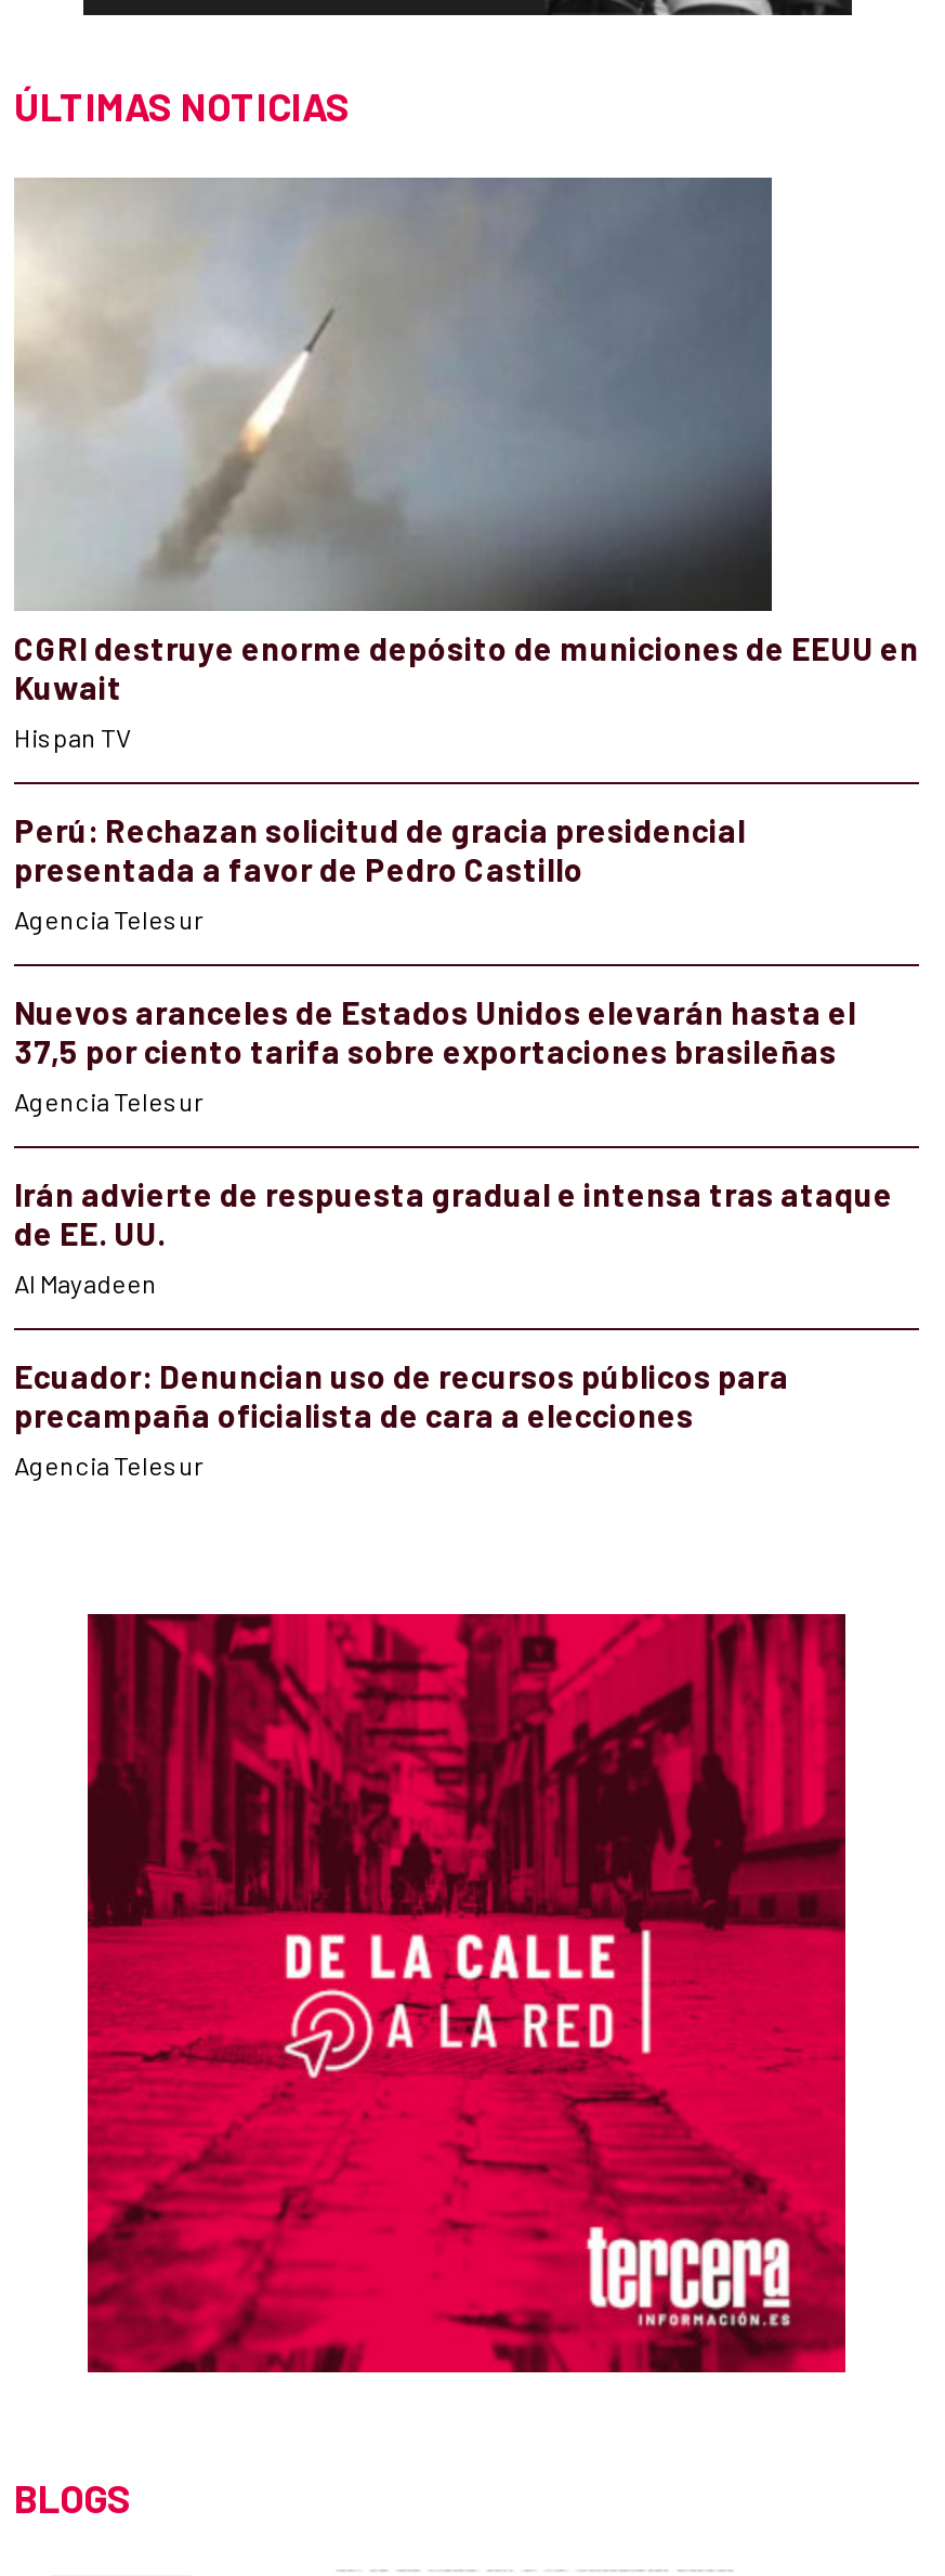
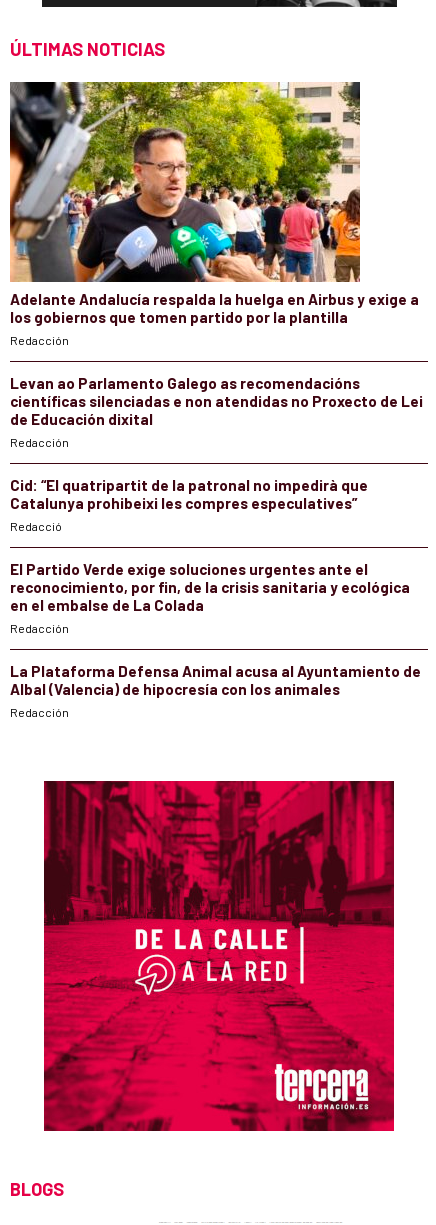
[14,175,774,533] [image] -> [9,81,361,282] [image]
[14,628,919,751] CGRI destruye enorme depósito de municiones de EEUU en | Kuwait | Hispan TV -> [10,290,419,347] Adelante Andalucía respalda la huelga en Airbus y exige a | los gobiernos que tomen partido por la plantilla | Redacción
[14,810,746,933] Perú: Rechazan solicitud de gracia presidencial | presentada a favor de Pedro Castillo | Agencia Telesur -> [10,374,423,449] Levan ao Parlamento Galego as recomendacións | científicas silenciadas e non atendidas no Proxecto de Lei | de Educación dixital | Redacción
[14,992,856,1115] Nuevos aranceles de Estados Unidos elevarán hasta el | 37,5 por ciento tarifa sobre exportaciones brasileñas | Agencia Telesur -> [10,476,368,533] Cid: “El quatripartit de la patronal no impedirà que | Catalunya prohibeixi les compres especulatives” | Redacció
[14,1174,893,1297] Irán advierte de respuesta gradual e intensa tras ataque | de EE. UU. | Al Mayadeen -> [10,560,410,635] El Partido Verde exige soluciones urgentes ante el | reconocimiento, por fin, de la crisis sanitaria y ecológica | en el embalse de La Colada | Redacción
[14,1356,789,1479] Ecuador: Denuncian uso de recursos públicos para | precampaña oficialista de cara a elecciones | Agencia Telesur -> [10,662,421,719] La Plataforma Defensa Animal acusa al Ayuntamiento de | Albal (Valencia) de hipocresía con los animales | Redacción

